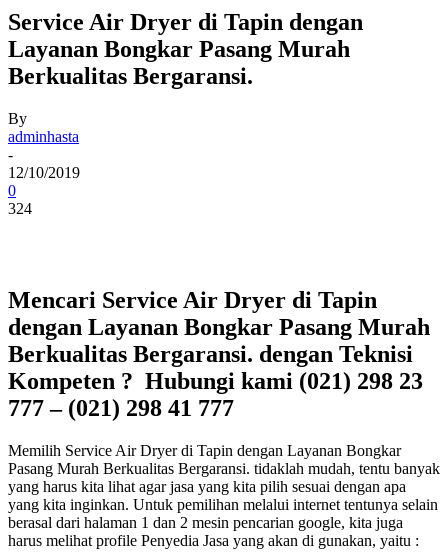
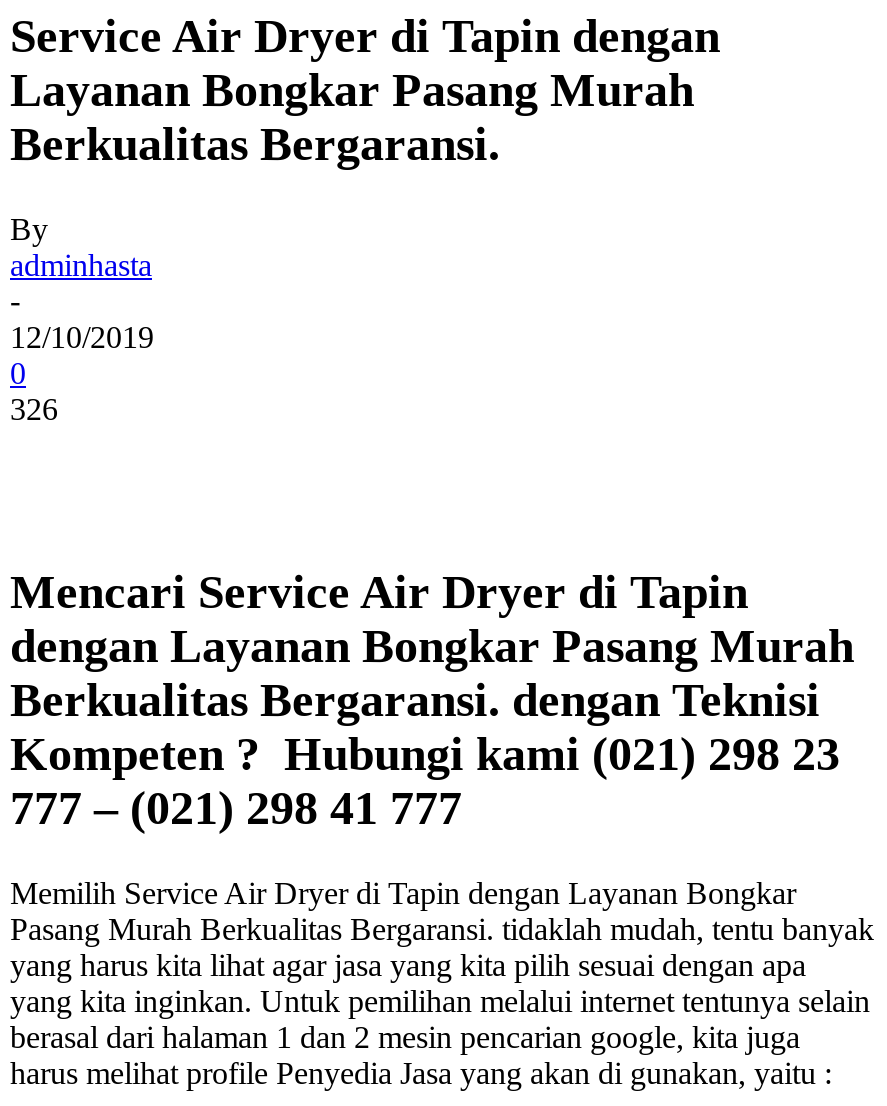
[8,200,32,217] 324 -> [10,392,58,426] 326

